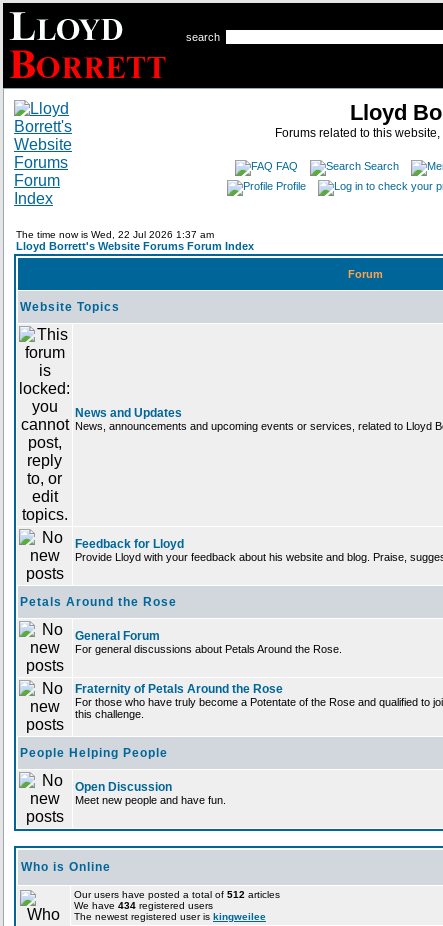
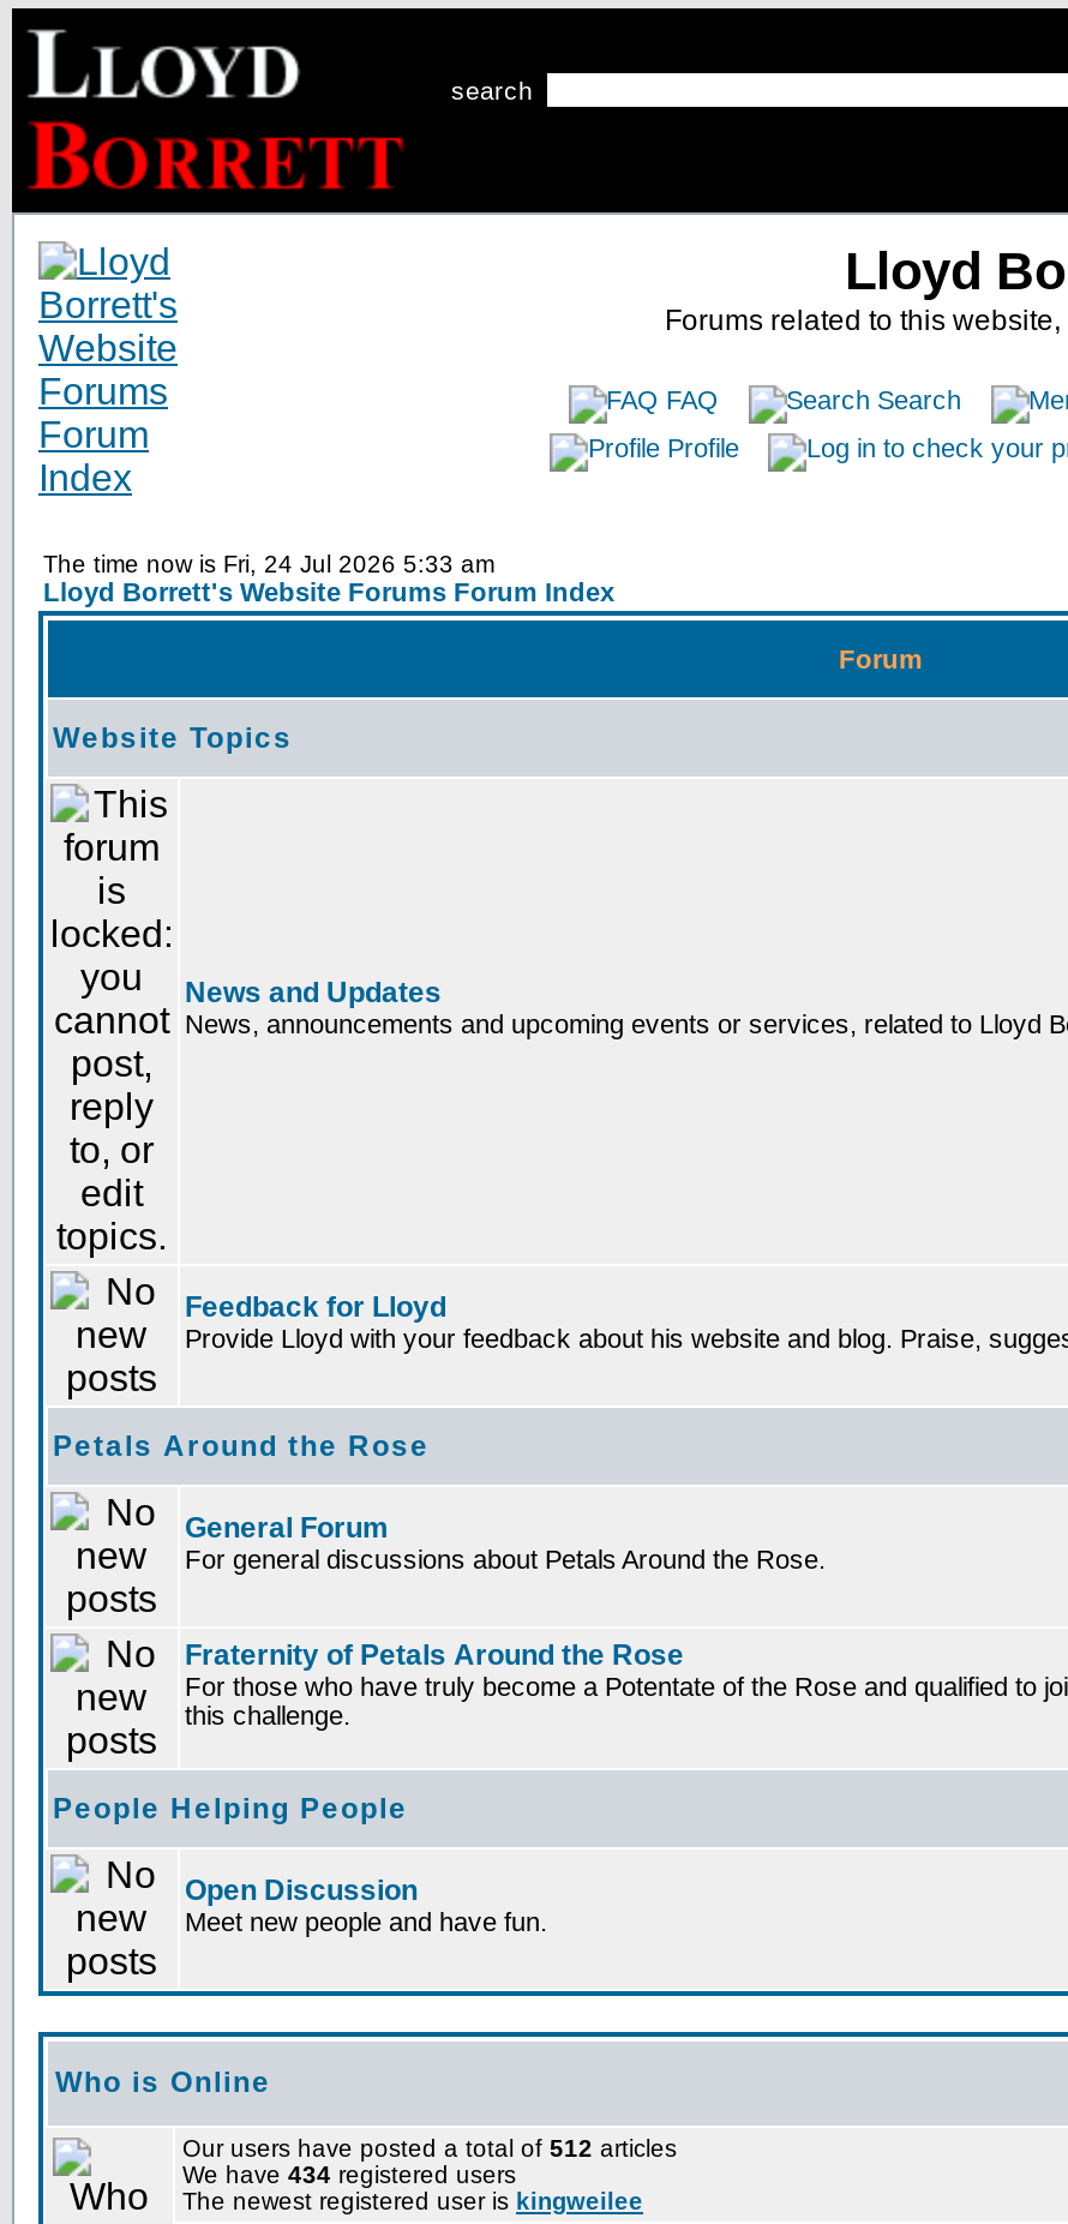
[16,229,214,240] The time now is Wed, 22 Jul 2026 1:37 am -> [43,551,494,577] The time now is Fri, 24 Jul 2026 5:33 am

